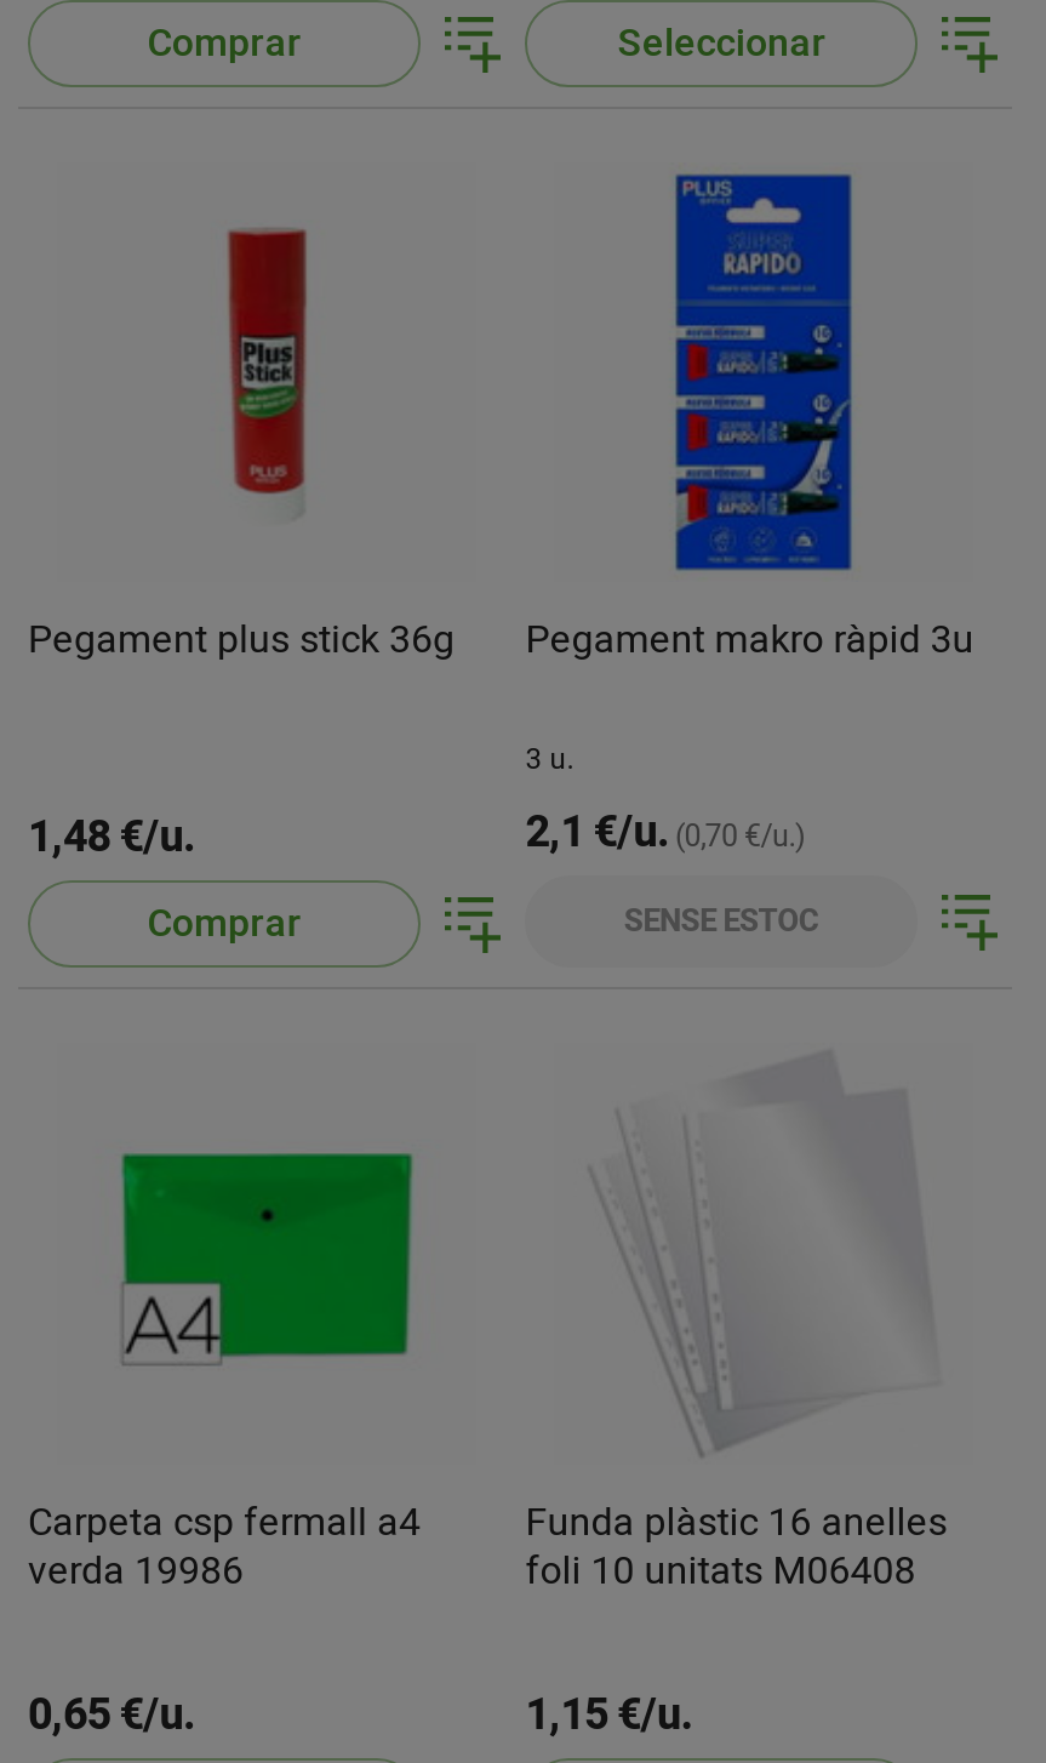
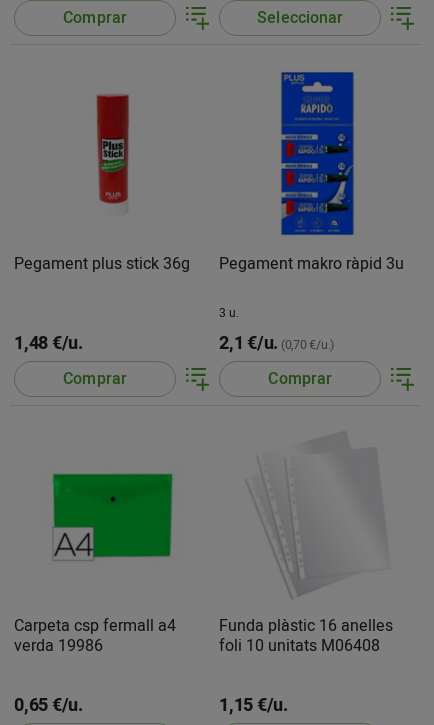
[624,898,820,945] SENSE ESTOC -> [268,367,332,391] Comprar

